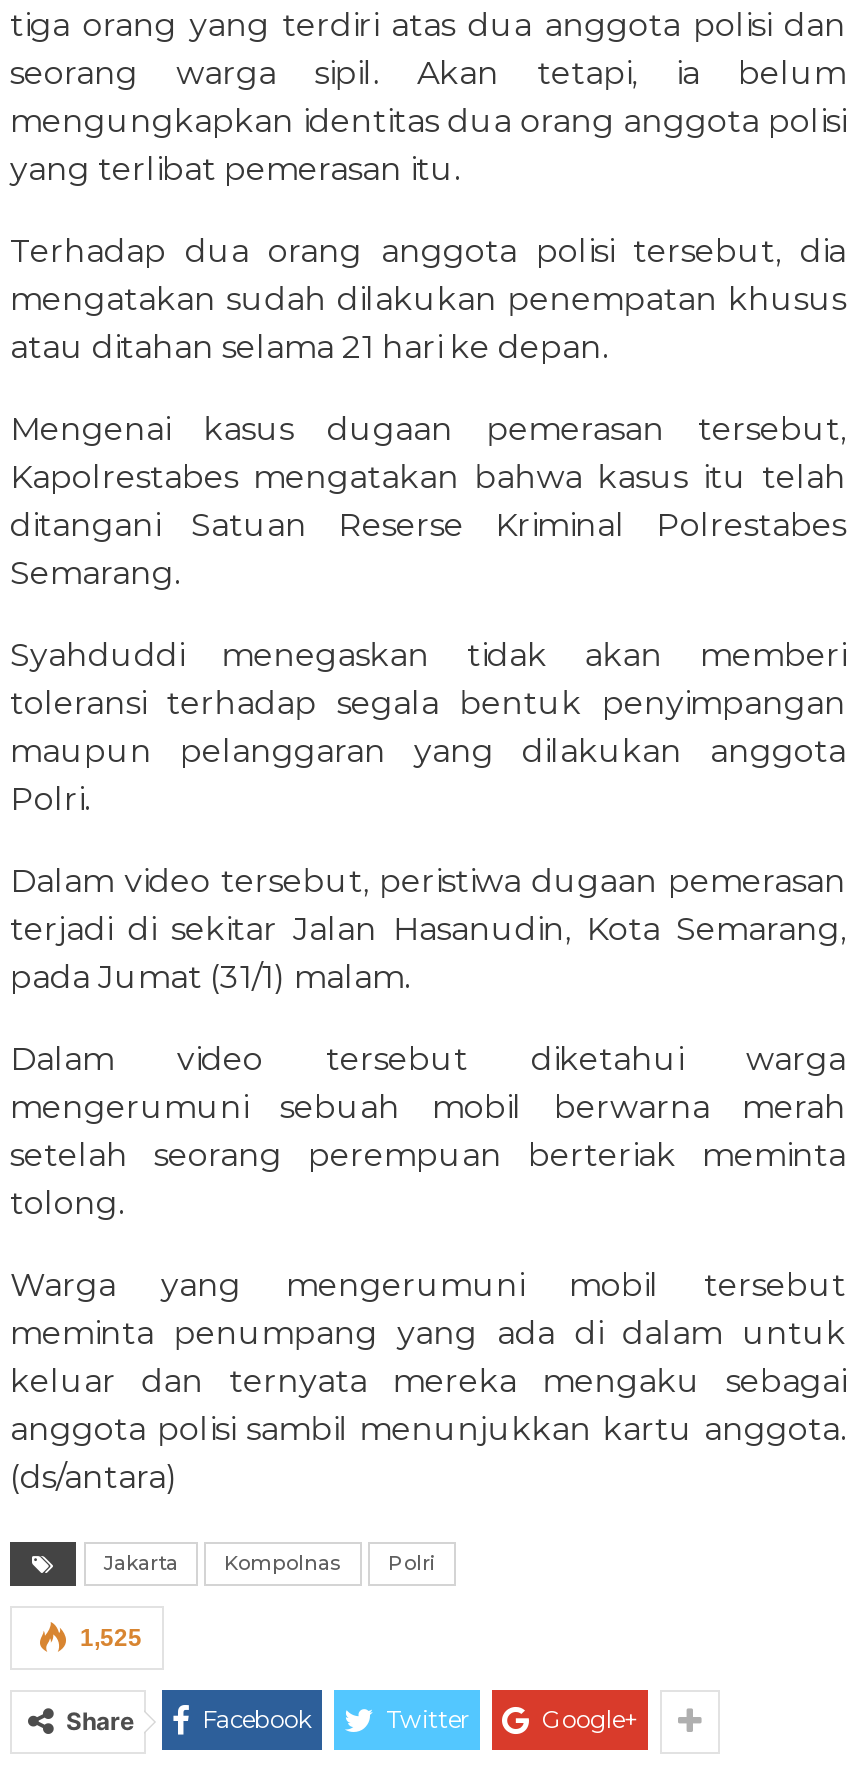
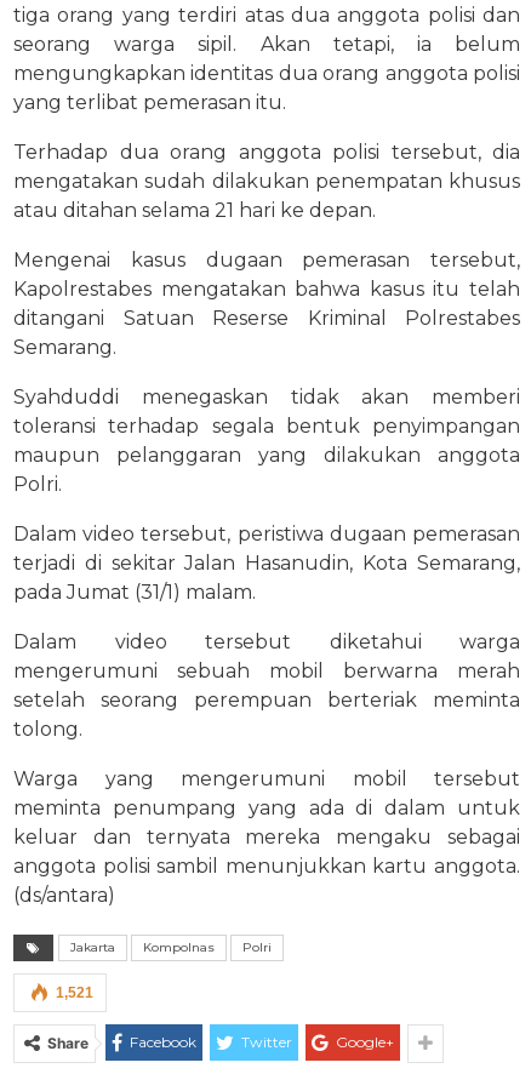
[80,1625,142,1653] 1,525 -> [56,985,93,1002] 1,521

